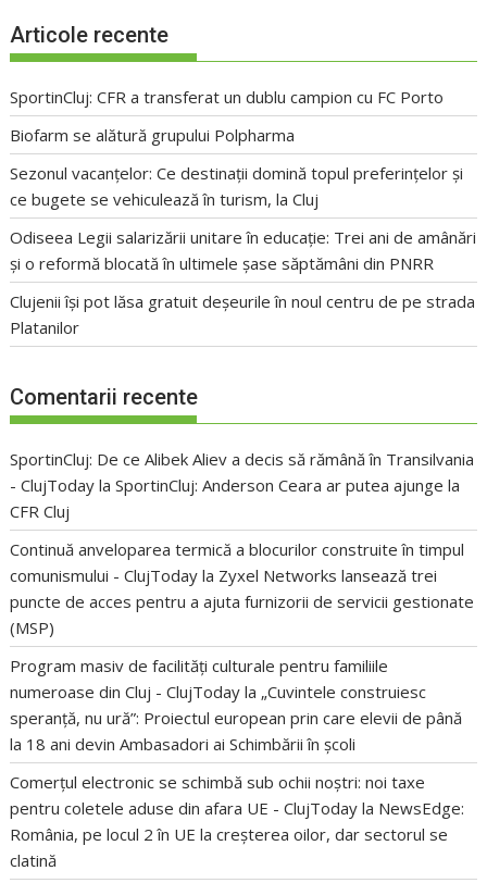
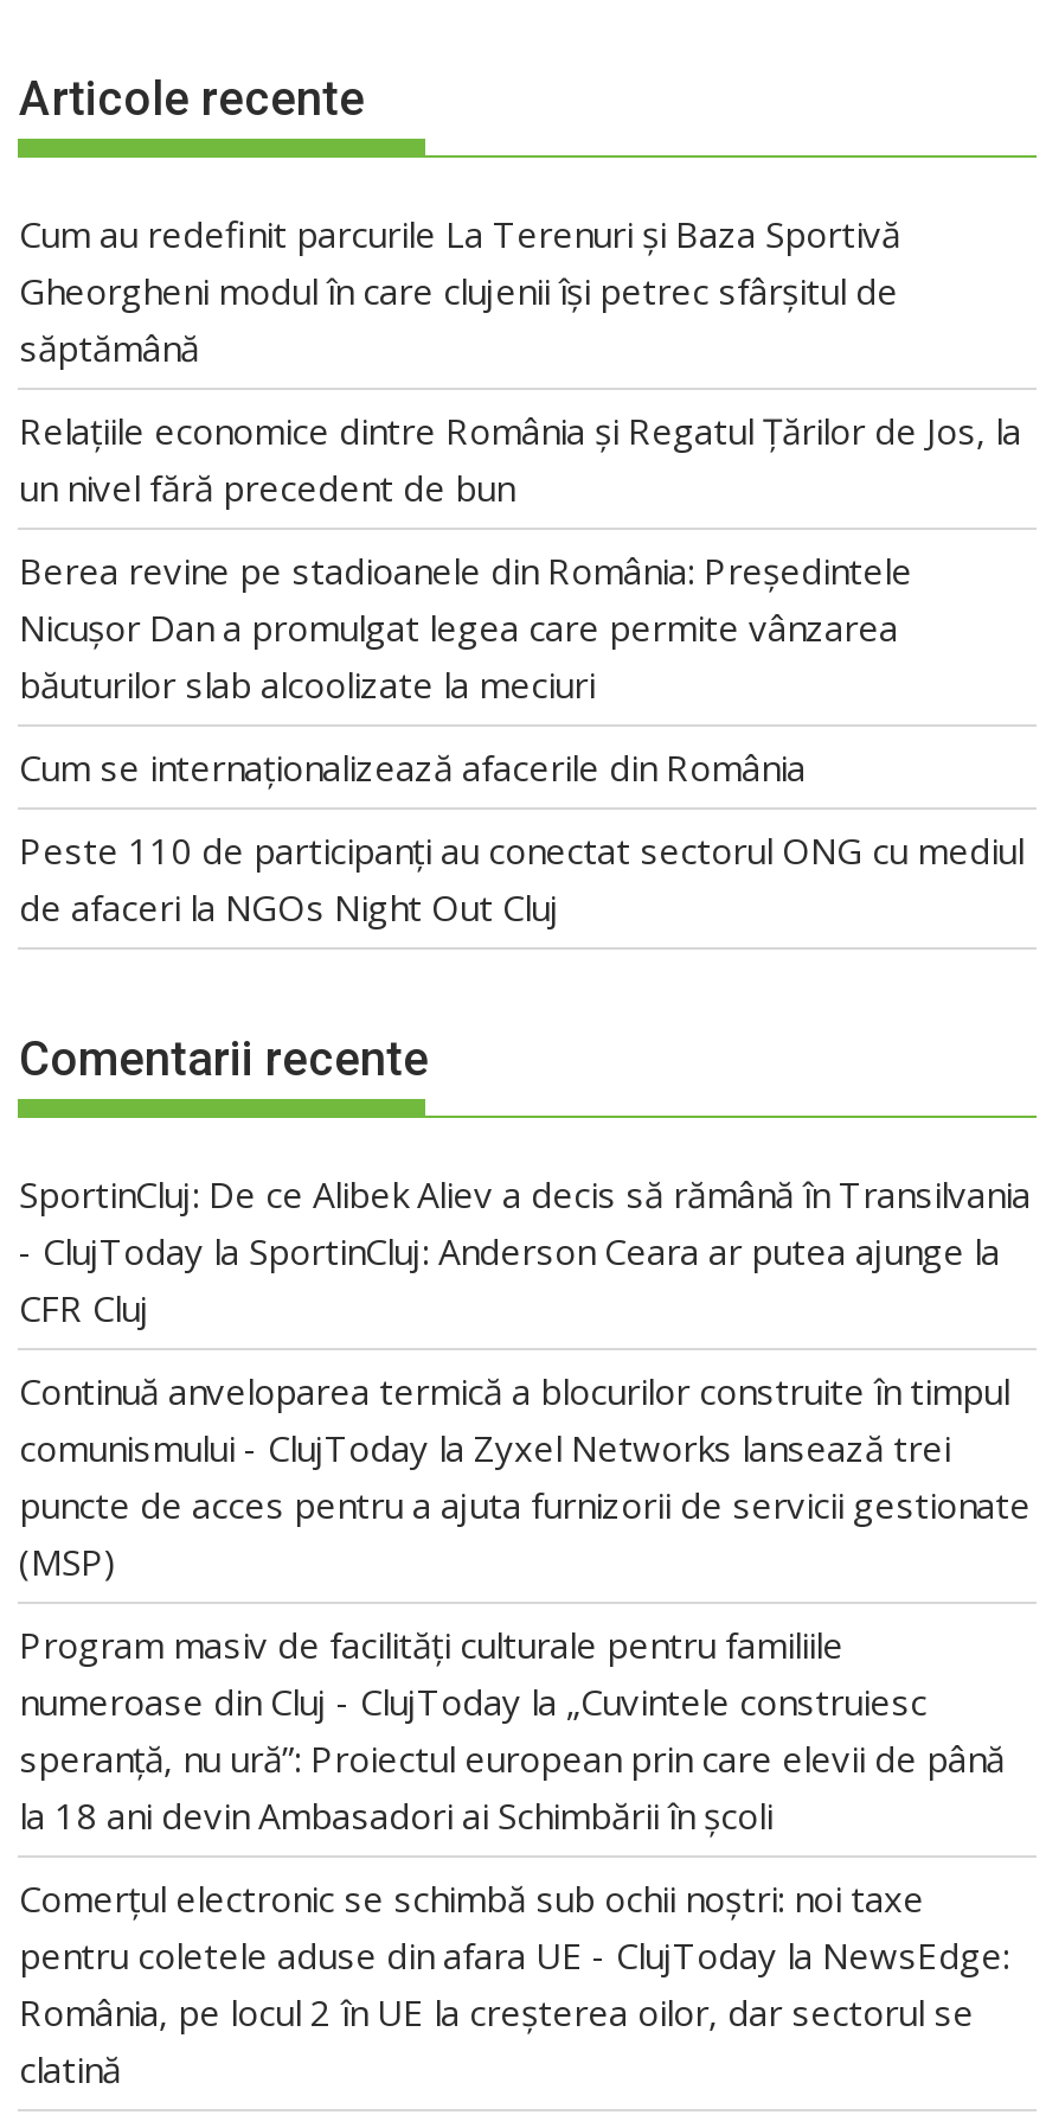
[10,86,444,107] SportinCluj: CFR a transferat un dublu campion cu FC Porto -> [19,209,900,370] Cum au redefinit parcurile La Terenuri și Baza Sportivă | Gheorgheni modul în care clujenii își petrec sfârșitul de | săptămână
[10,124,295,145] Biofarm se alătură grupului Polpharma -> [19,406,1021,510] Relațiile economice dintre România și Regatul Țărilor de Jos, la | un nivel fără precedent de bun
[10,162,464,210] Sezonul vacanțelor: Ce destinații domină topul preferințelor și | ce bugete se vehiculează în turism, la Cluj -> [19,546,912,707] Berea revine pe stadioanele din România: Președintele | Nicușor Dan a promulgat legea care permite vânzarea | băuturilor slab alcoolizate la meciuri
[10,226,477,274] Odiseea Legii salarizării unitare în educație: Trei ani de amânări | și o reformă blocată în ultimele șase săptămâni din PNRR -> [19,743,806,790] Cum se internaționalizează afacerile din România
[10,290,476,338] Clujenii își pot lăsa gratuit deșeurile în noul centru de pe strada | Platanilor -> [19,826,1023,930] Peste 110 de participanți au conectat sectorul ONG cu mediul | de afaceri la NGOs Night Out Cluj

